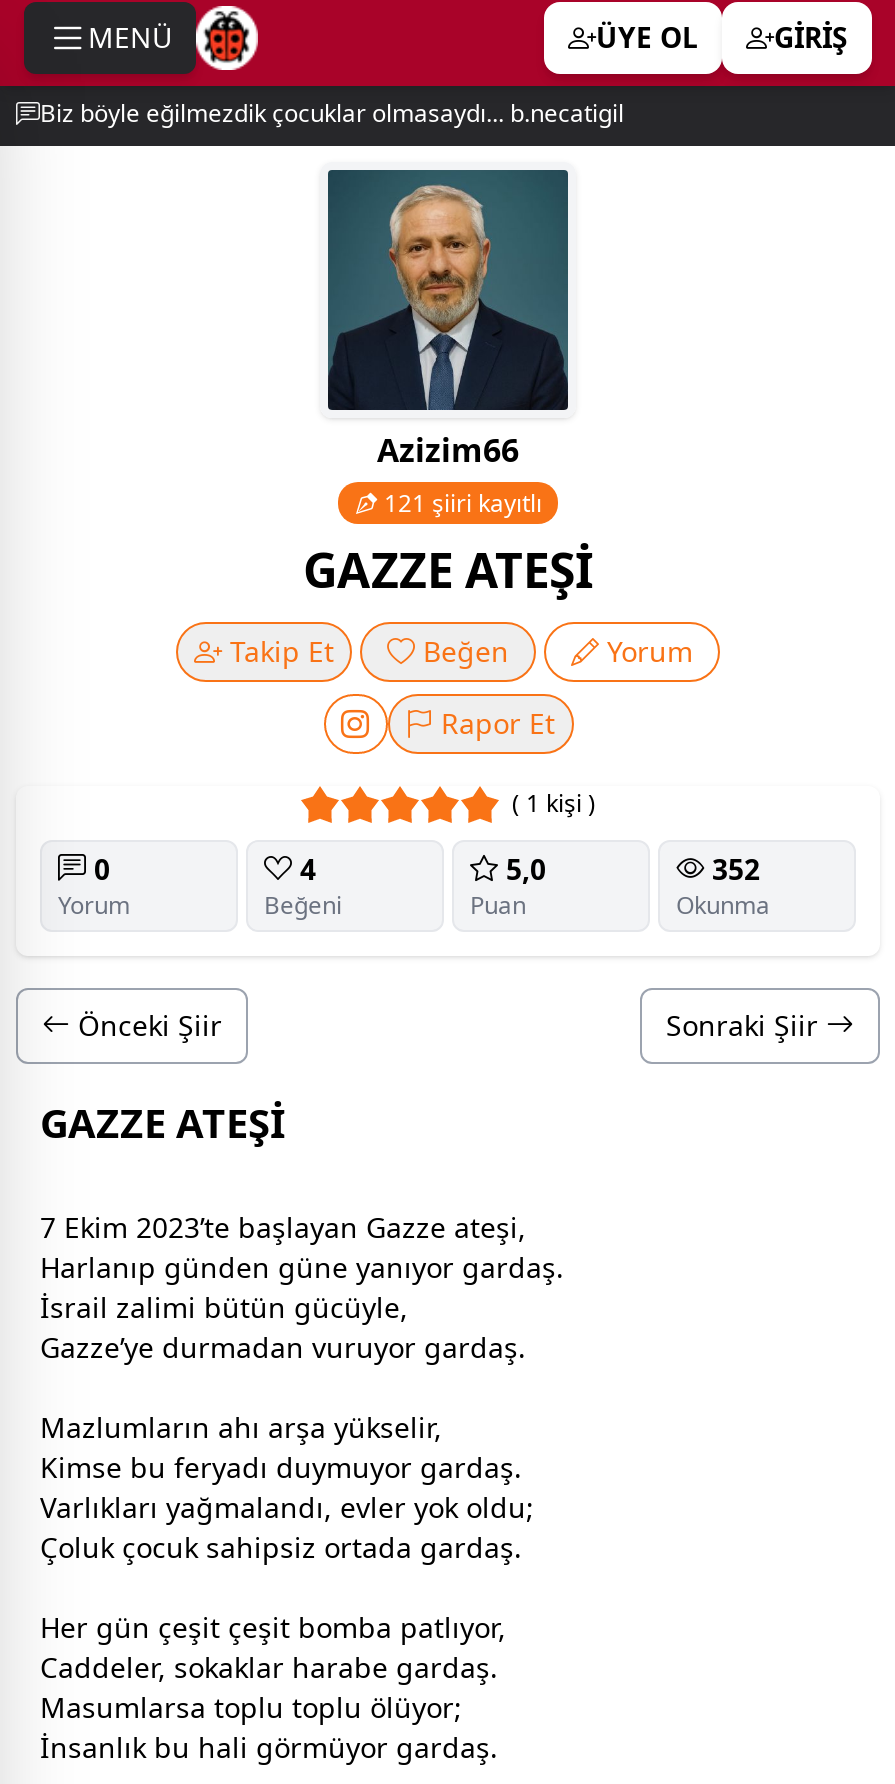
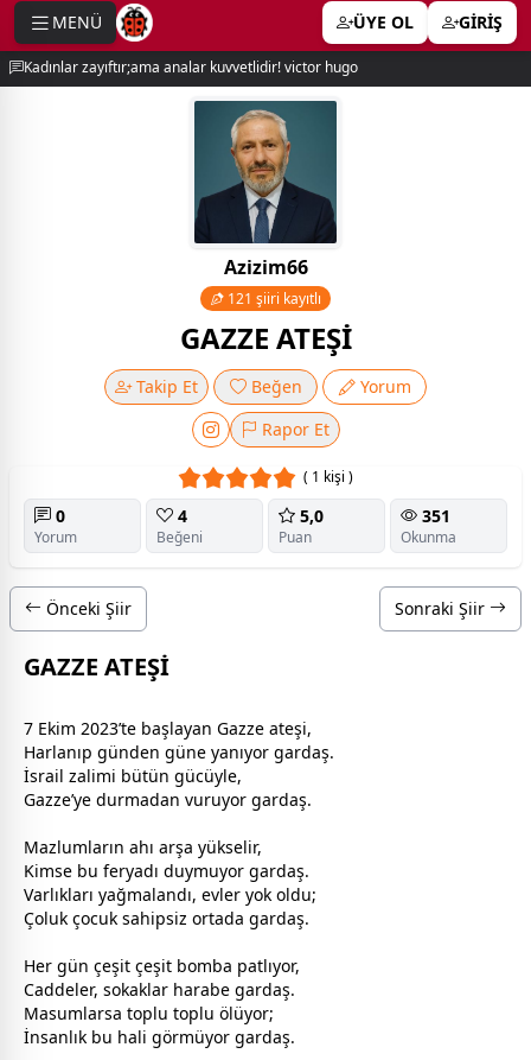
[40,96,624,130] Biz böyle eğilmezdik çocuklar olmasaydı... b.necatigil -> [24,57,358,77] Kadınlar zayıftır;ama analar kuvvetlidir! victor hugo
[704,849,760,887] 352 -> [417,504,450,527] 351

